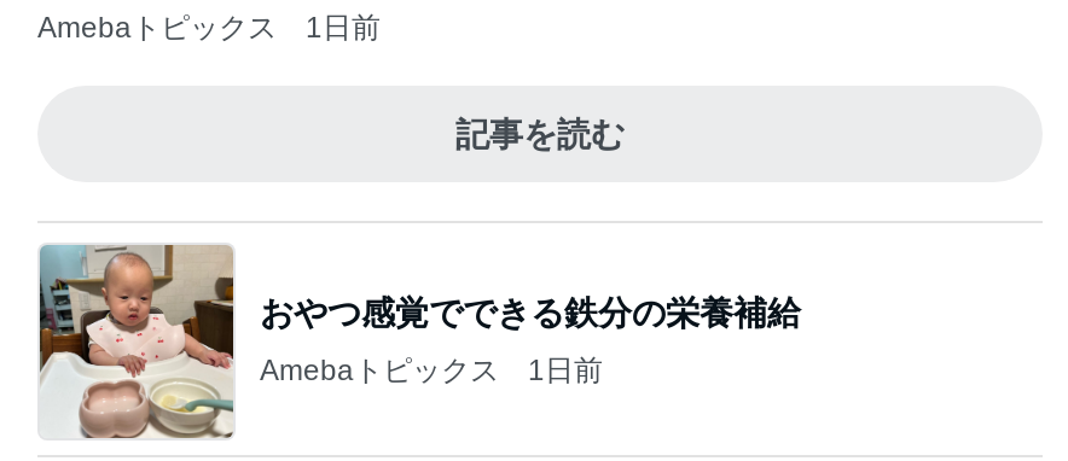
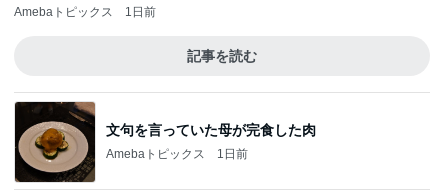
[37,243,801,440] [image] | おやつ感覚でできる鉄分の栄養補給 -> [14,101,316,183] [image] | 文句を言っていた母が完食した肉

